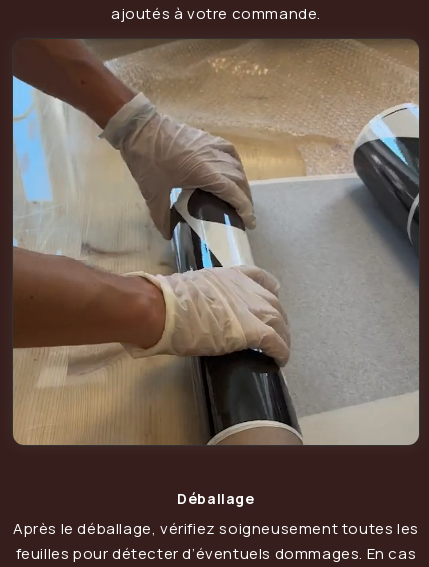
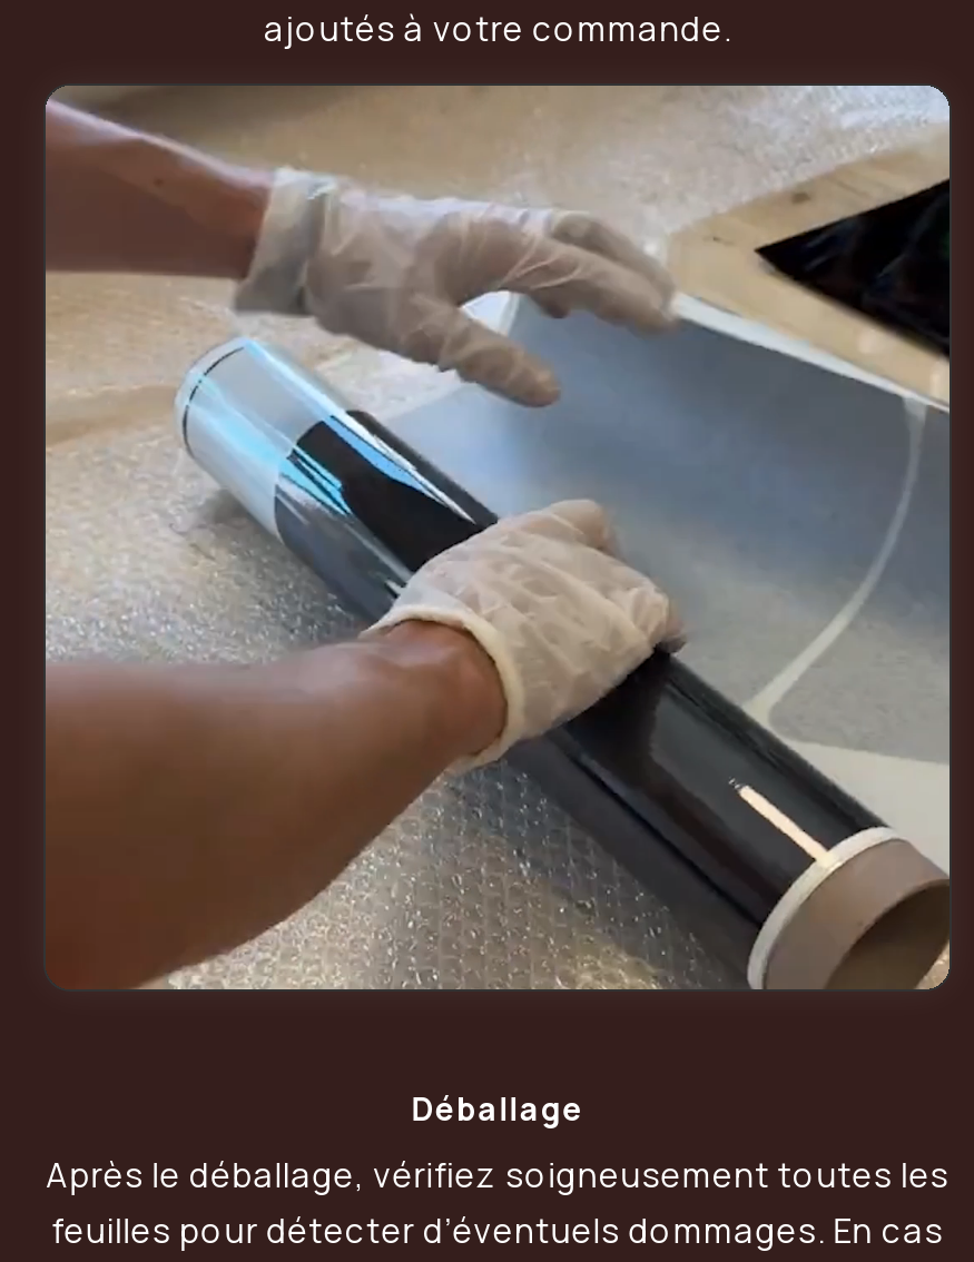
[12,38,420,446] [image] -> [43,82,952,990] [image]

